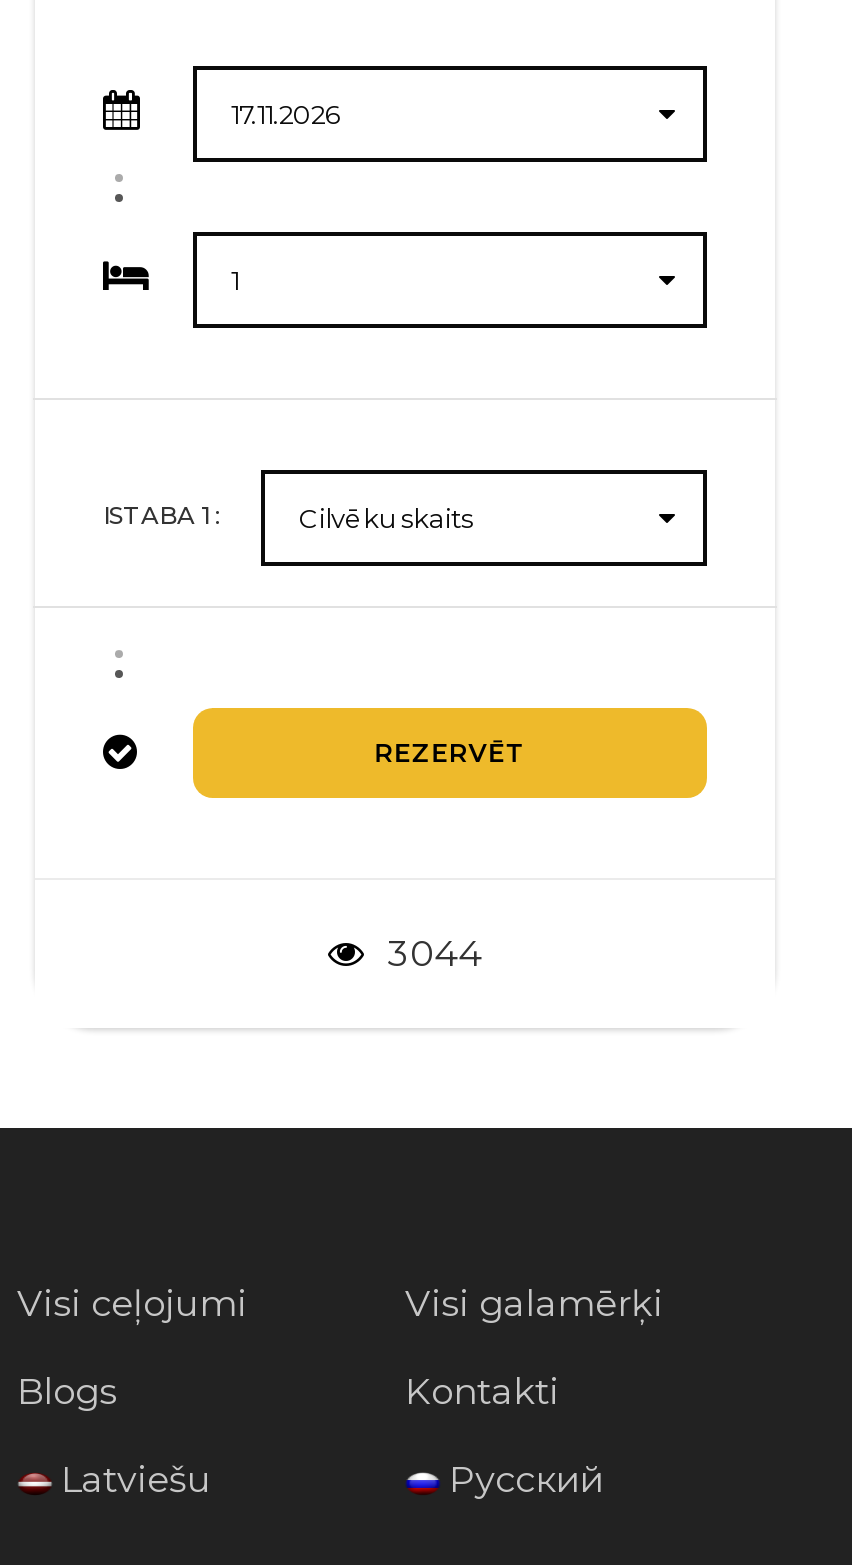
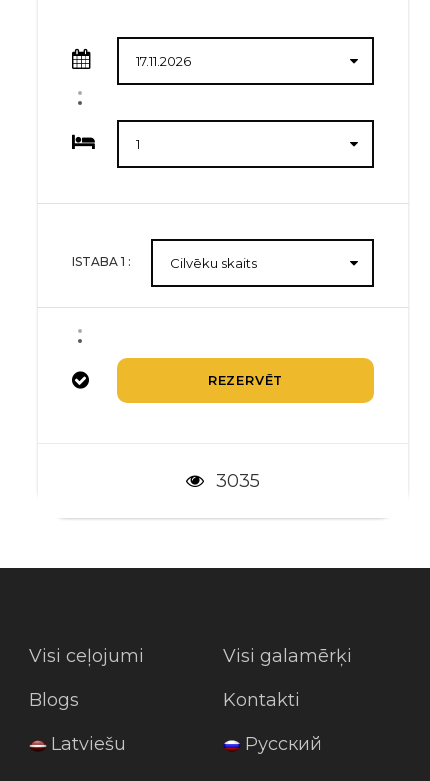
[388,933,482,977] 3044 -> [216,470,260,492] 3035

